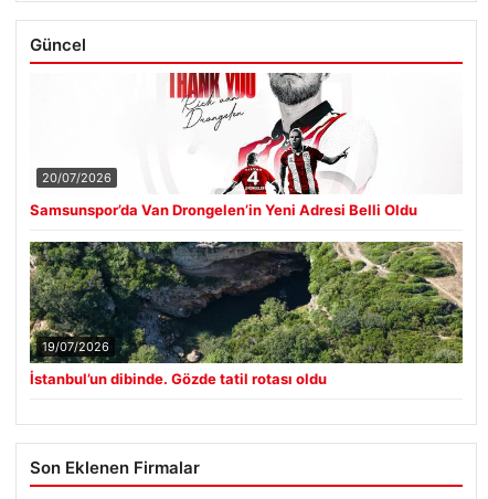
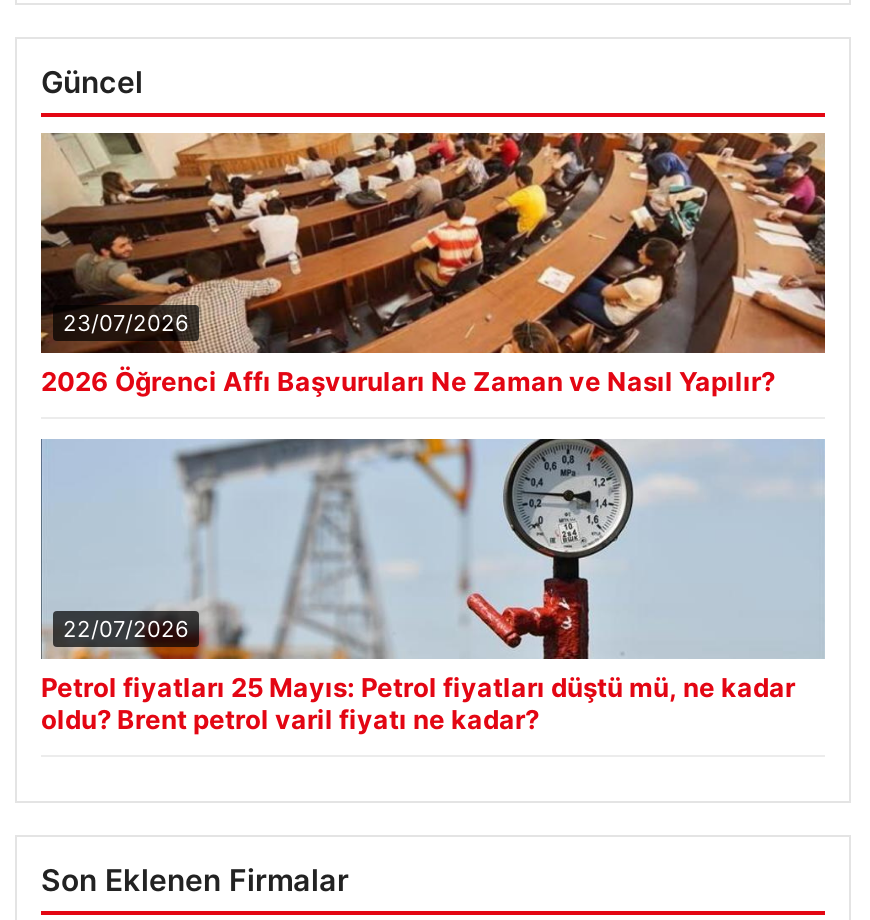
[30,61,463,186] [image] | 20/07/2026 -> [39,112,827,354] [image] | 23/07/2026
[30,201,417,219] Samsunspor’da Van Drongelen’in Yeni Adresi Belli Oldu -> [41,365,775,397] 2026 Öğrenci Affı Başvuruları Ne Zaman ve Nasıl Yapılır?
[30,241,464,355] [image] | 19/07/2026 -> [41,440,825,656] [image] | 22/07/2026
[30,370,327,388] İstanbul’un dibinde. Gözde tatil rotası oldu -> [41,671,795,735] Petrol fiyatları 25 Mayıs: Petrol fiyatları düştü mü, ne kadar | oldu? Brent petrol varil fiyatı ne kadar?

